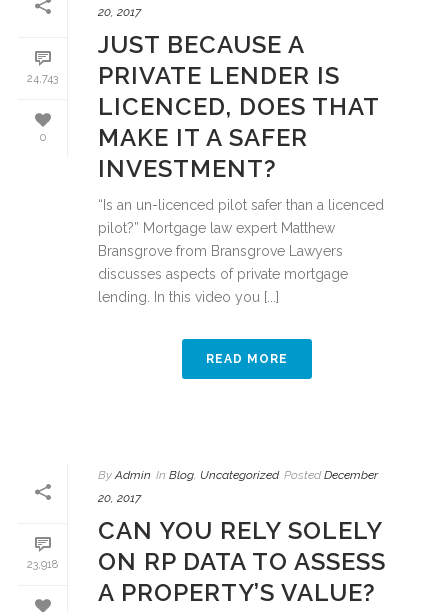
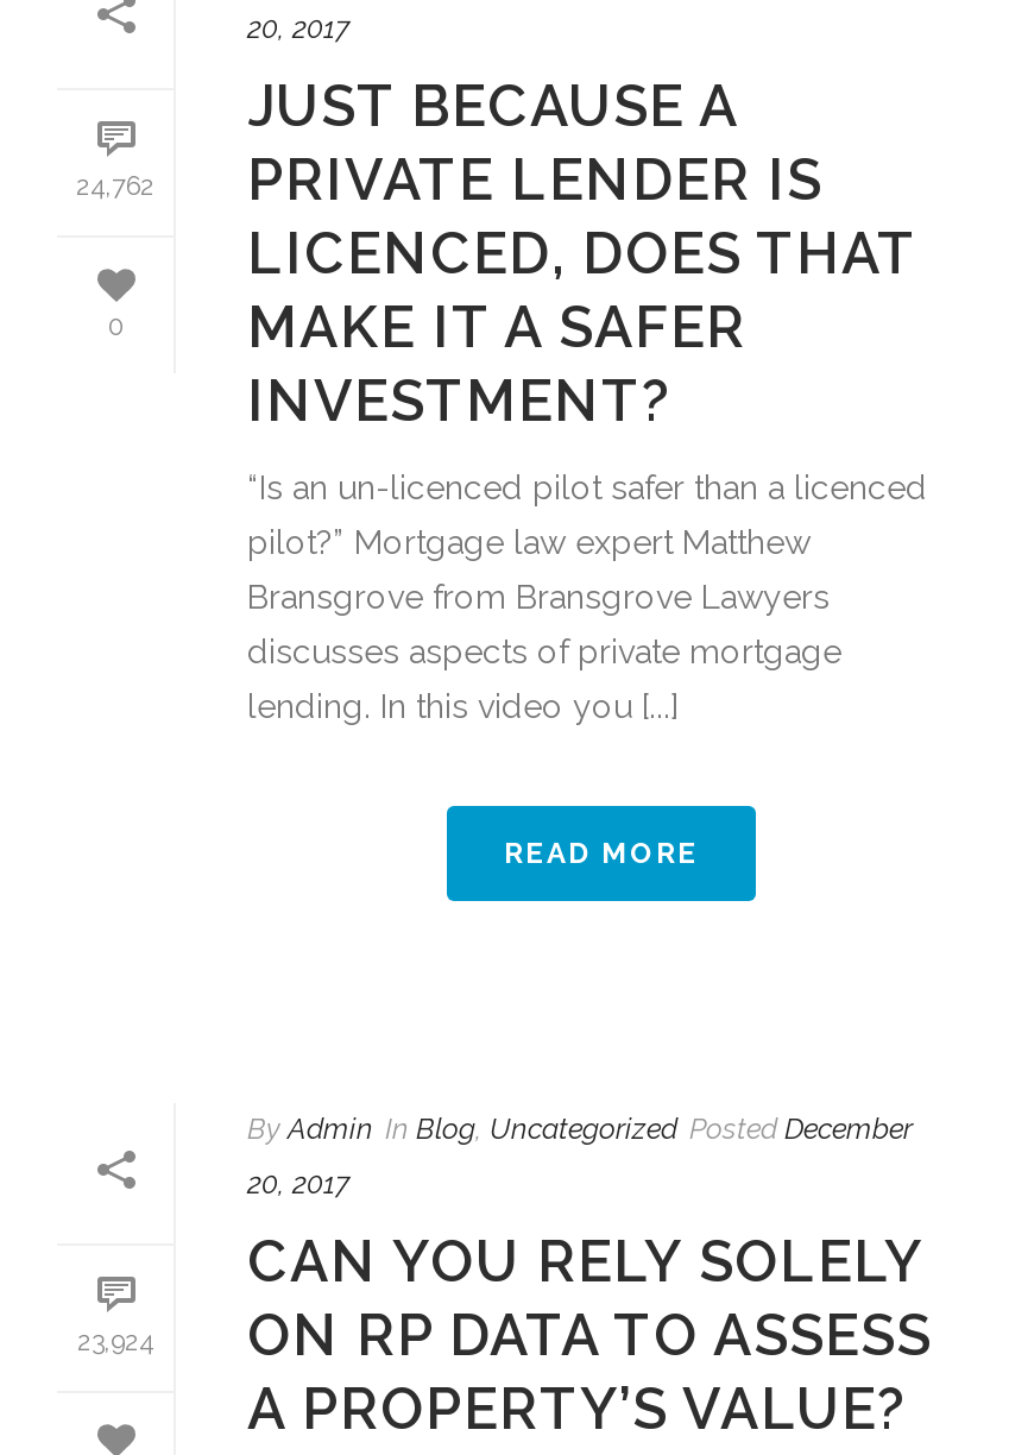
[27,72,58,85] 24,743 -> [76,171,154,202] 24,762
[27,558,58,571] 23,918 -> [77,1327,153,1358] 23,924

